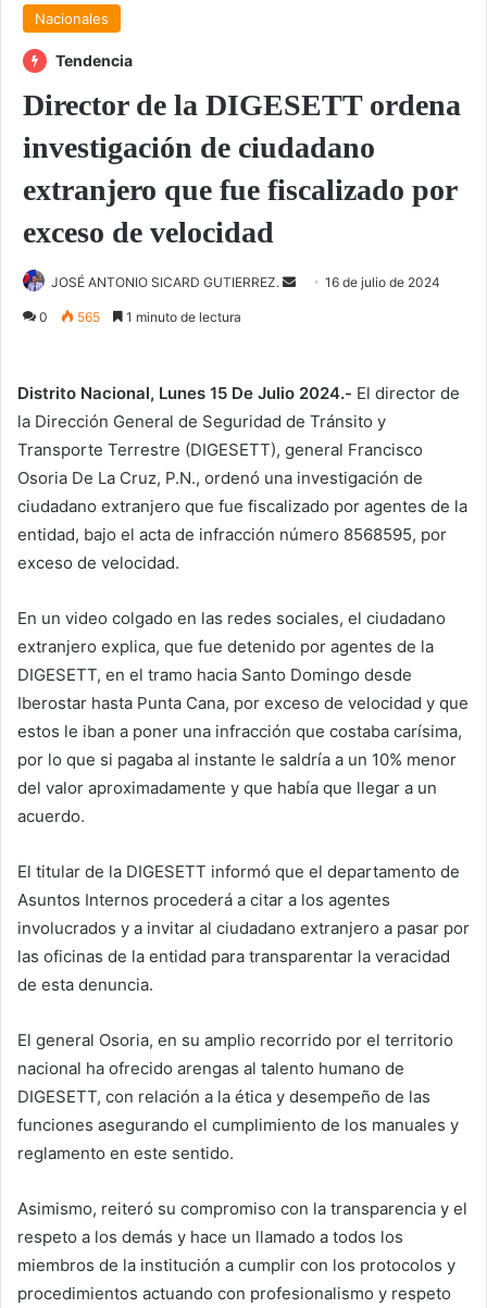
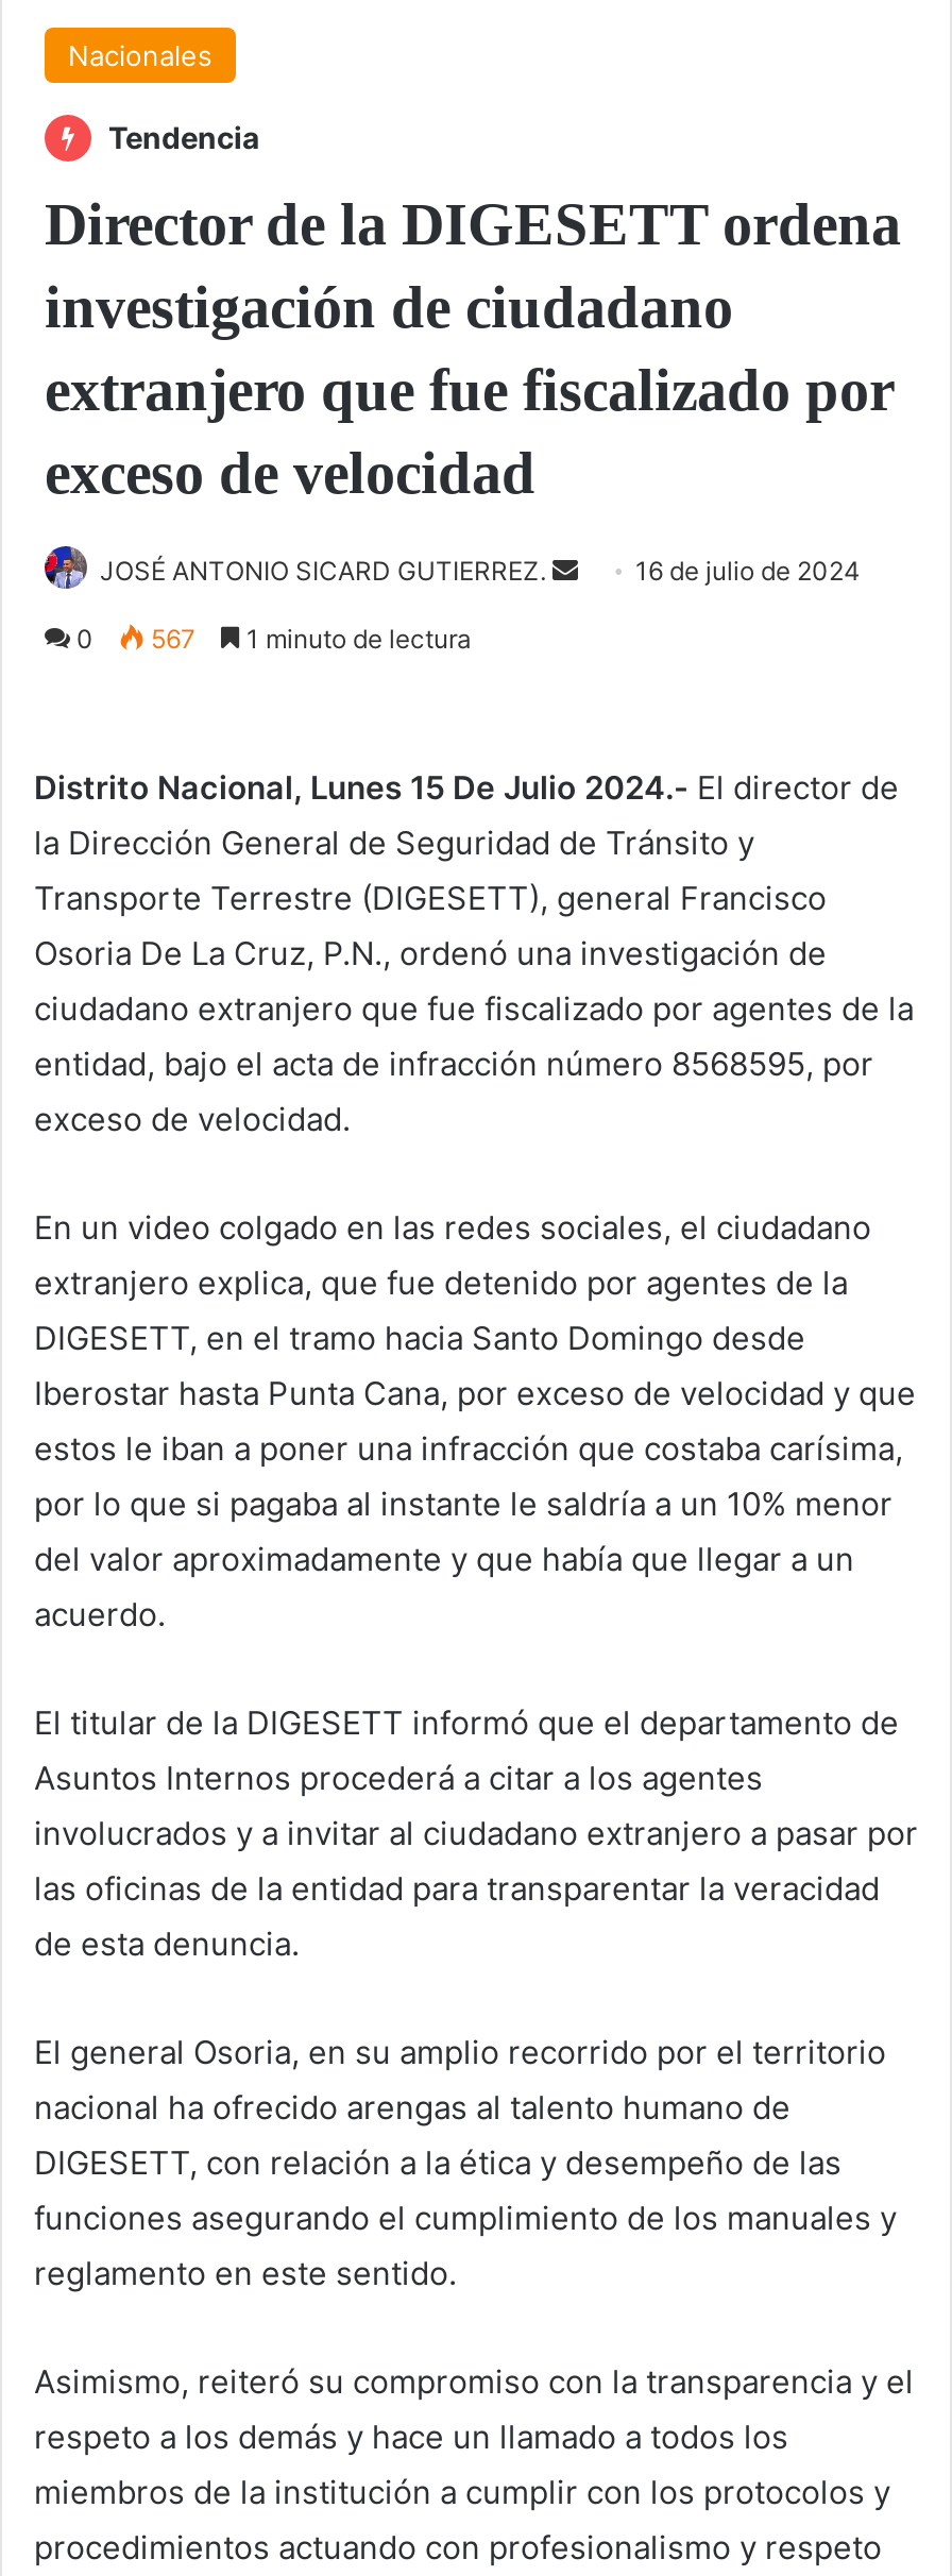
[39,309,241,325] 0 565 1 minuto de lectura -> [76,623,472,654] 0 567 1 minuto de lectura

